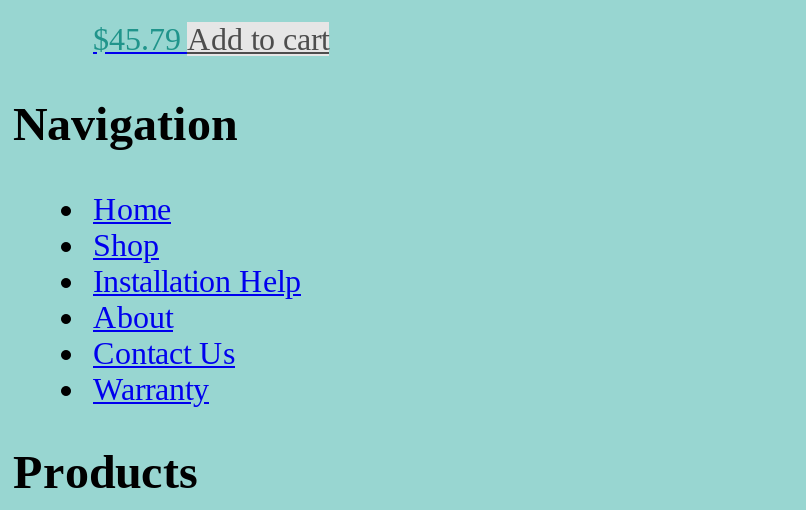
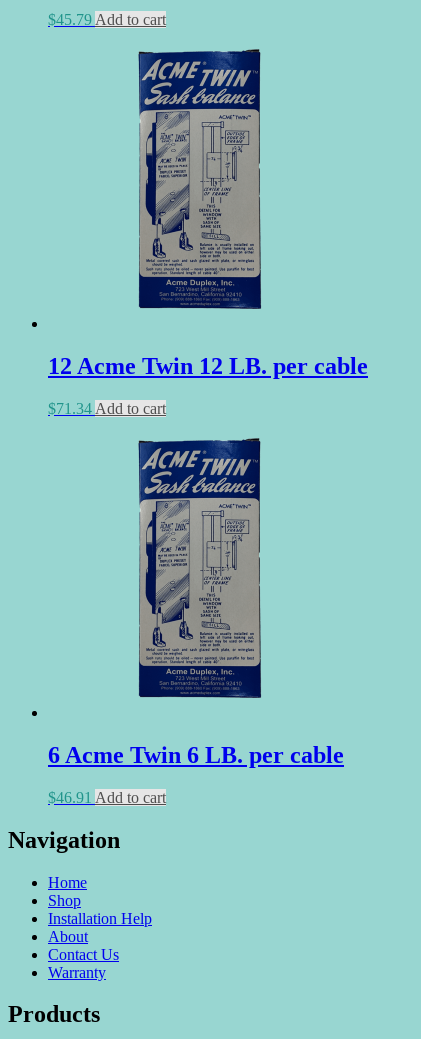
none -> [48,353,368,417] 12 Acme Twin 12 LB. per cable | $71.34 Add to cart
none -> [48,742,344,806] 6 Acme Twin 6 LB. per cable | $46.91 Add to cart
none -> [137,48,262,310] [image]
none -> [137,437,262,699] [image]

